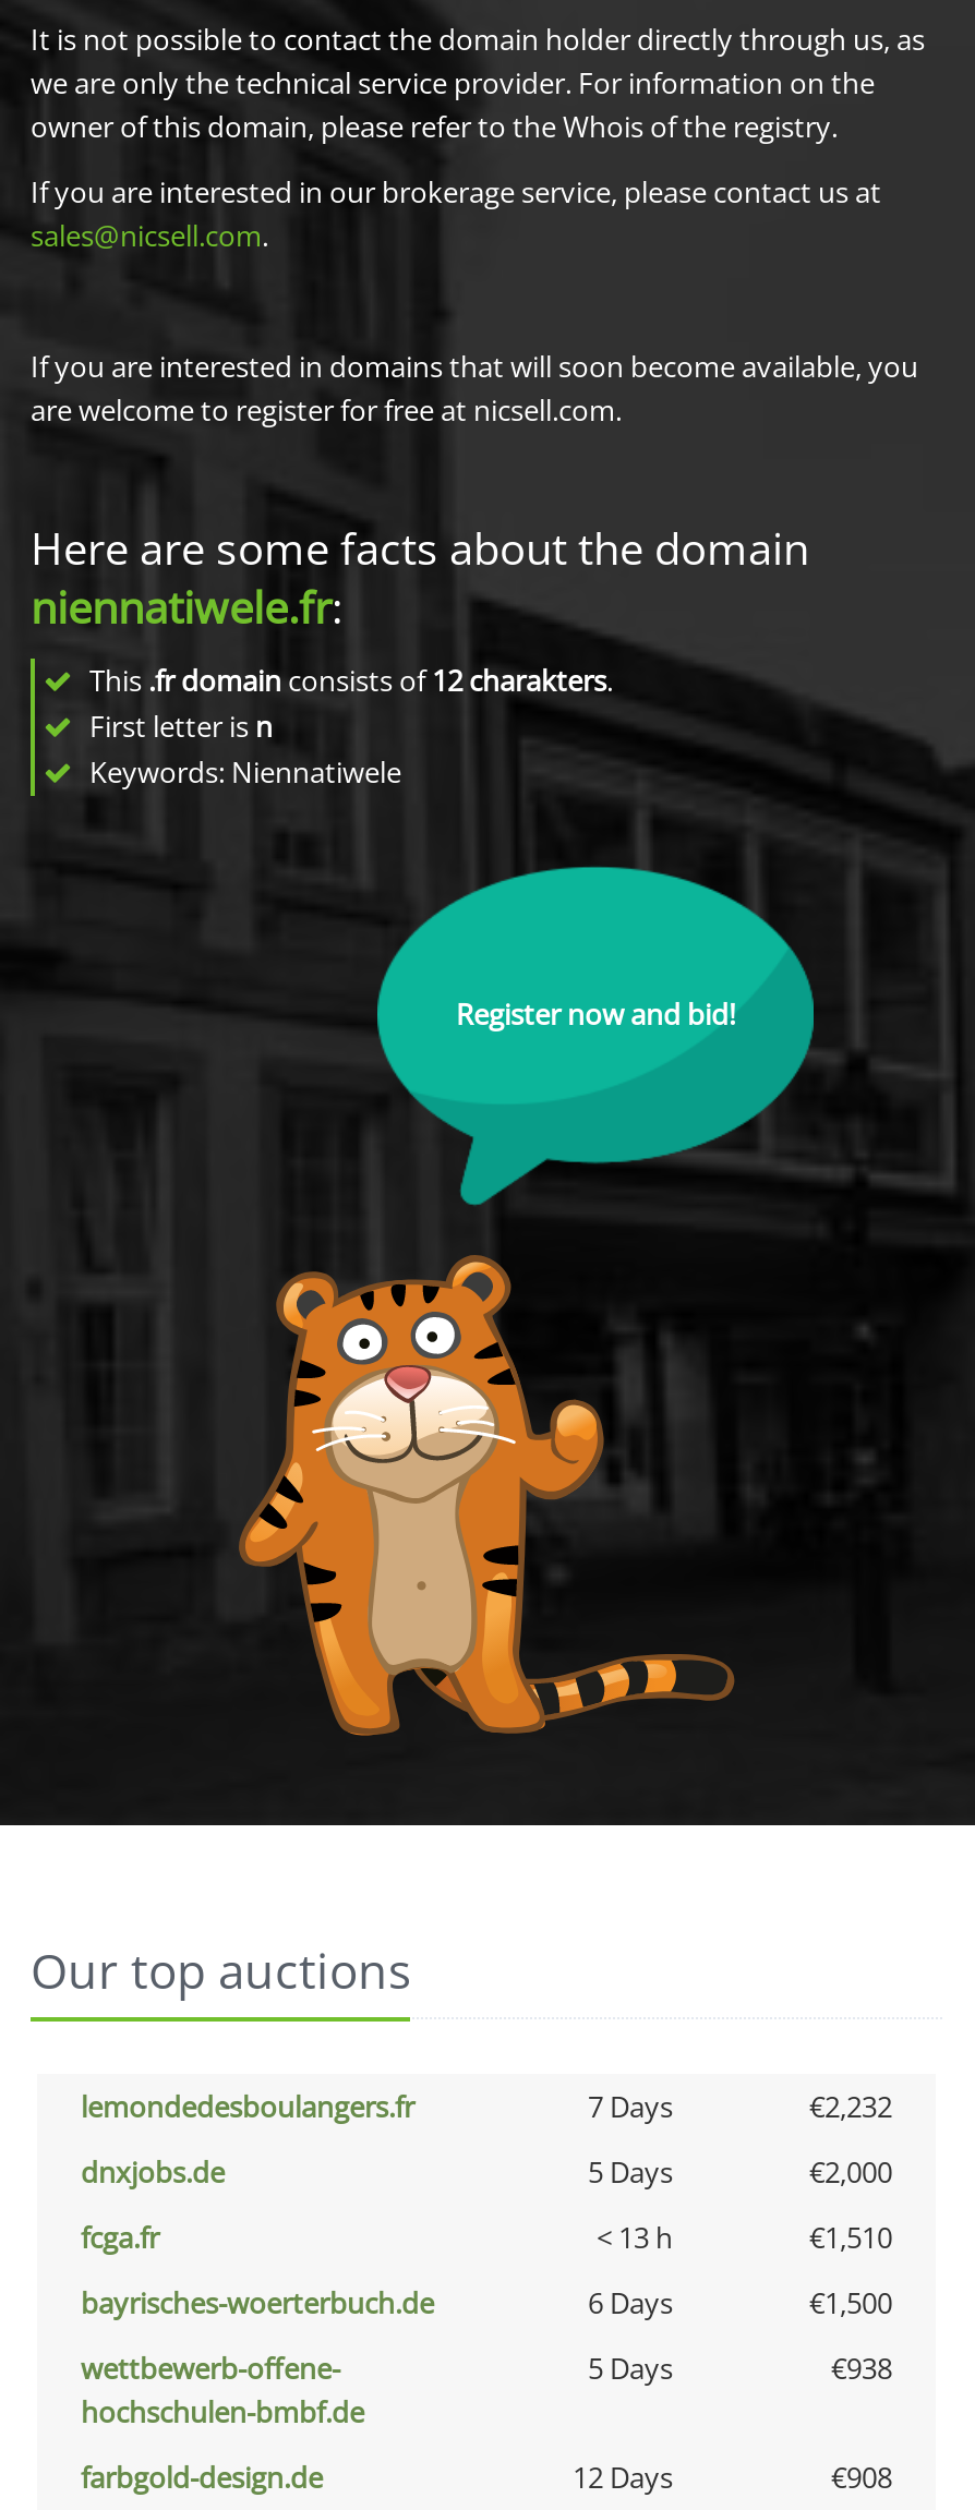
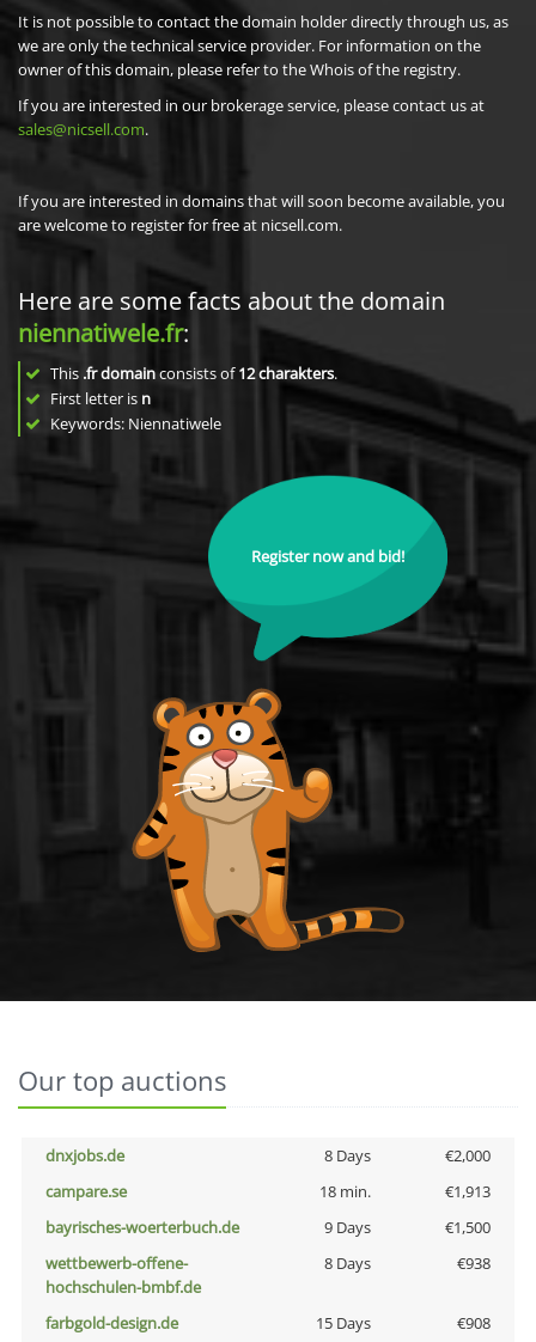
[81,2087,892,2126] lemondedesboulangers.fr | 7 Days | €2,232 -> none
[588,2152,673,2192] 5 Days -> [324,1145,370,1166] 8 Days
[81,2218,892,2257] fcga.fr | < 13 h | €1,510 -> [45,1181,491,1202] campare.se | 18 min. | €1,913
[588,2283,673,2322] 6 Days -> [324,1216,370,1238] 9 Days
[588,2349,673,2388] 5 Days -> [324,1252,370,1274] 8 Days
[573,2458,673,2497] 12 Days -> [315,1312,370,1334] 15 Days

